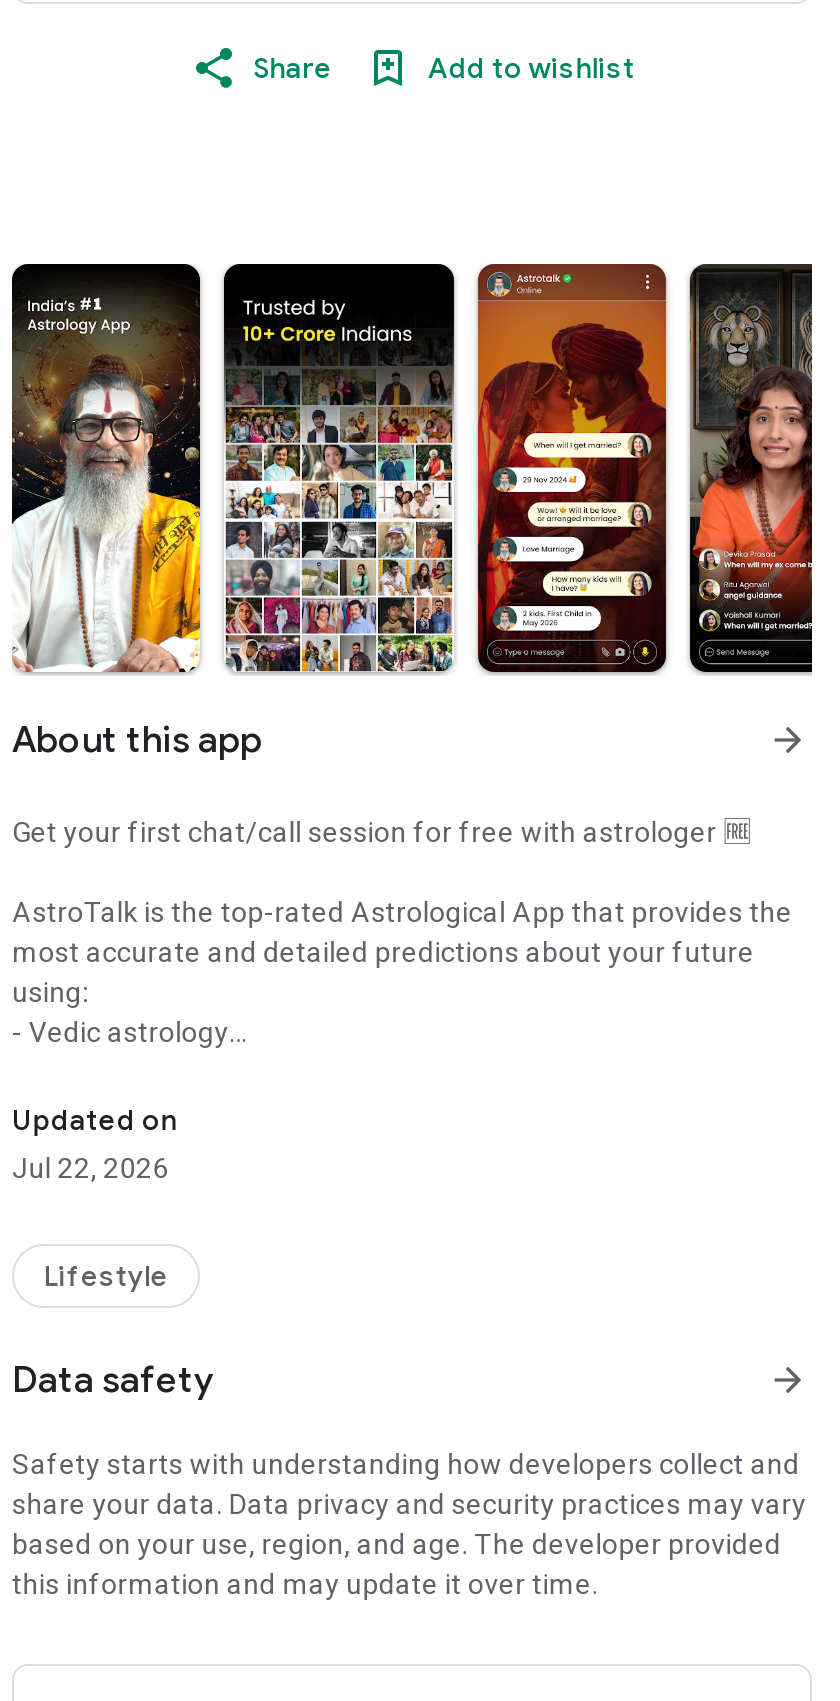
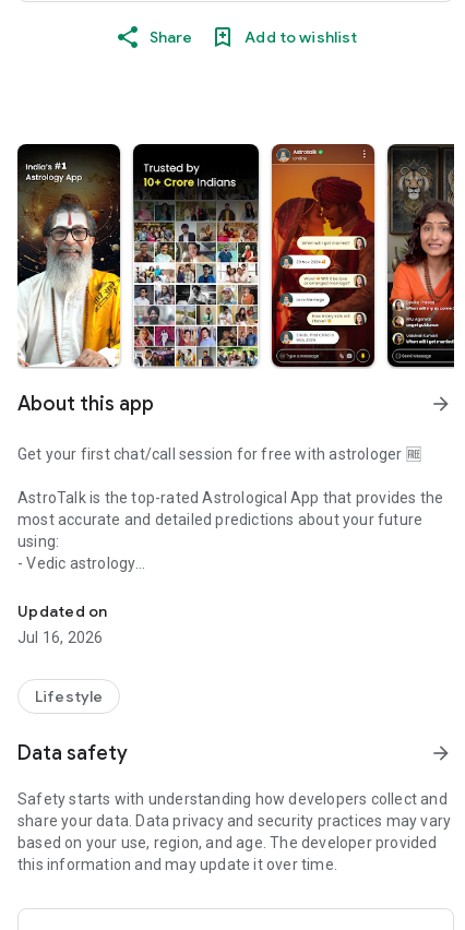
[12,1152,169,1184] Jul 22, 2026 -> [17,629,103,646] Jul 16, 2026

